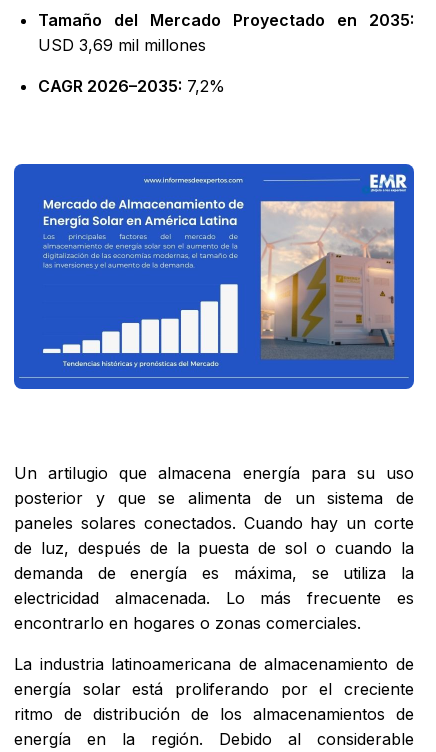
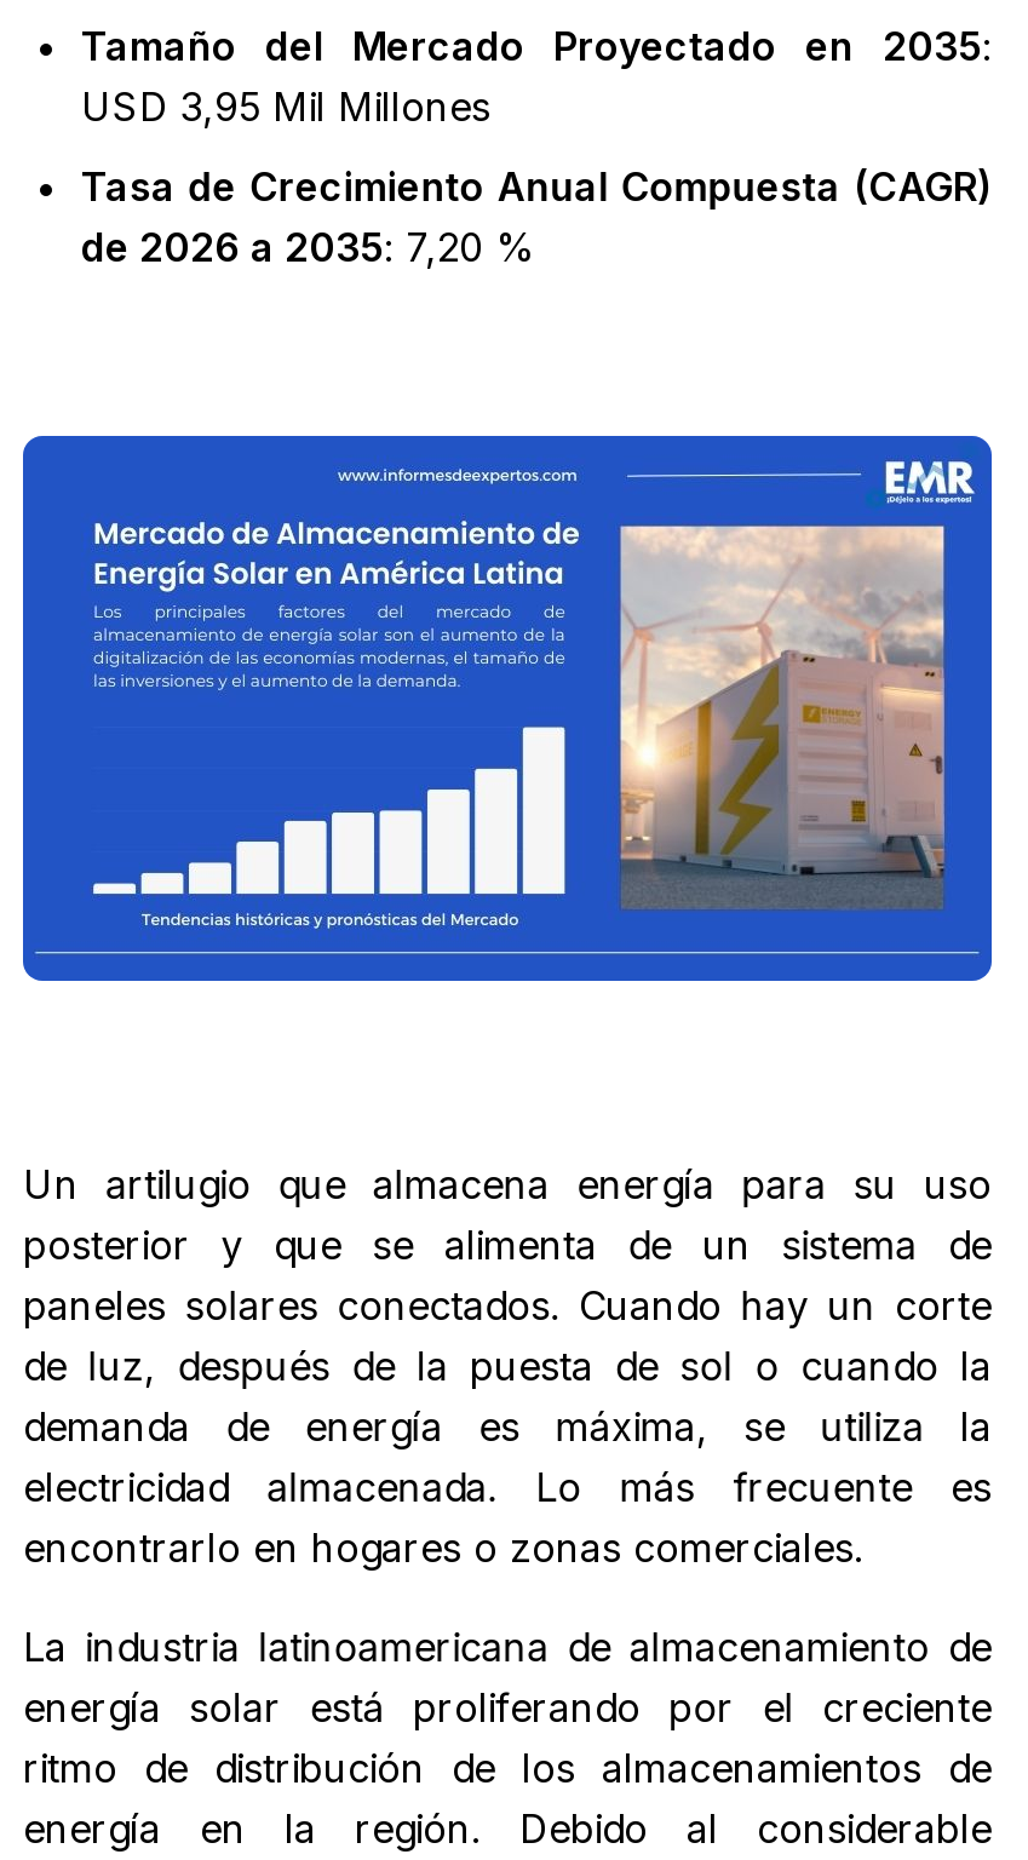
[38,35,206,55] USD 3,69 mil millones -> [81,83,490,131] USD 3,95 Mil Millones
[38,76,225,96] CAGR 2026–2035: 7,2% -> [81,163,992,272] Tasa de Crecimiento Anual Compuesta (CAGR) | de 2026 a 2035: 7,20 %

